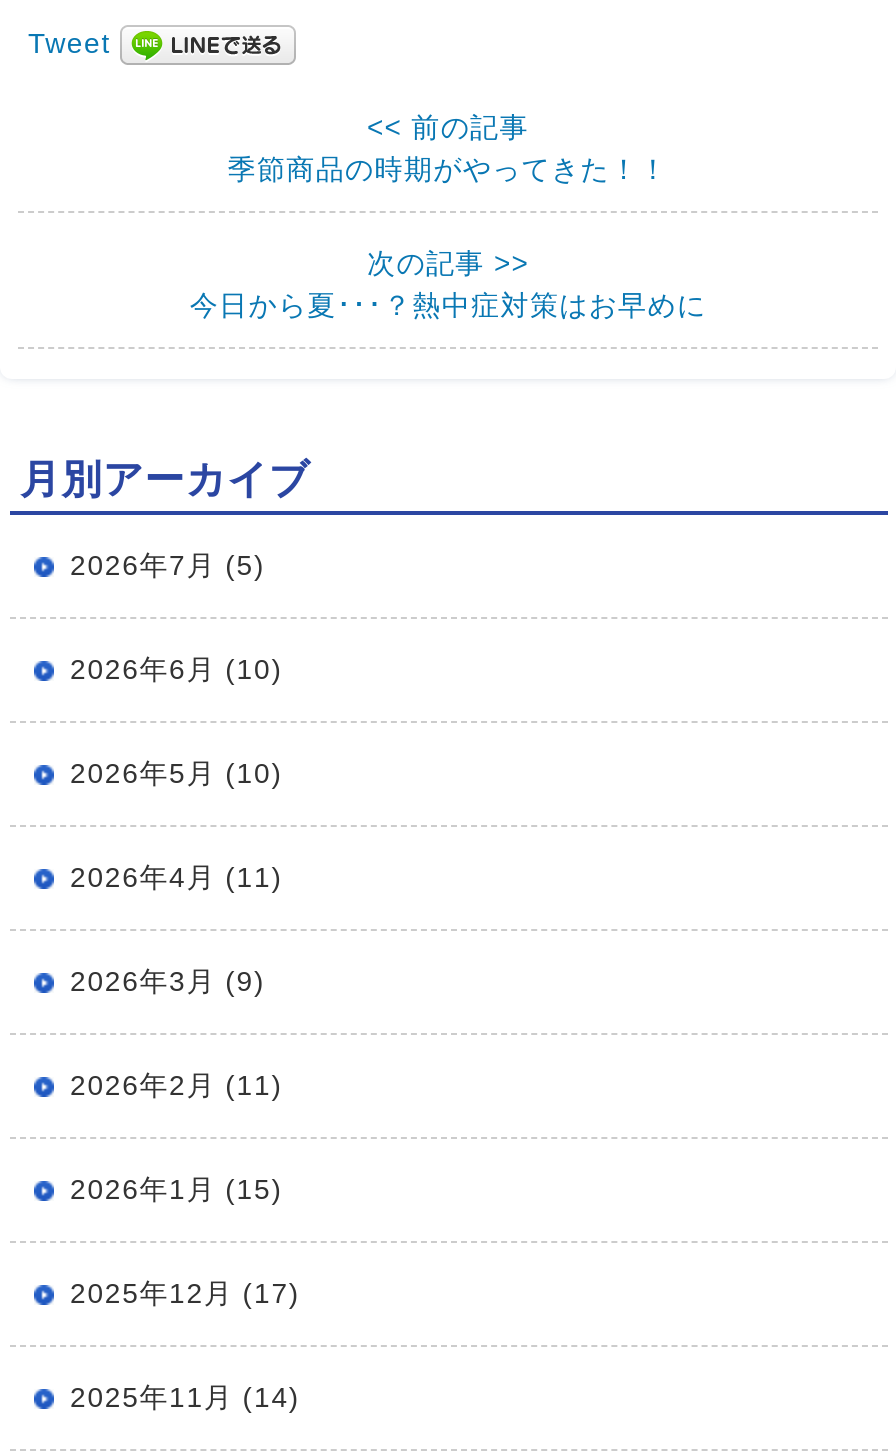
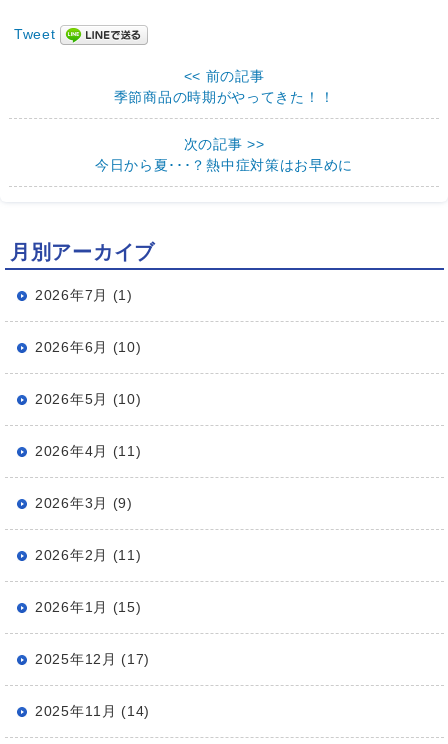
[70,549,265,581] 2026年7月 (5) -> [35,287,133,303] 2026年7月 (1)

